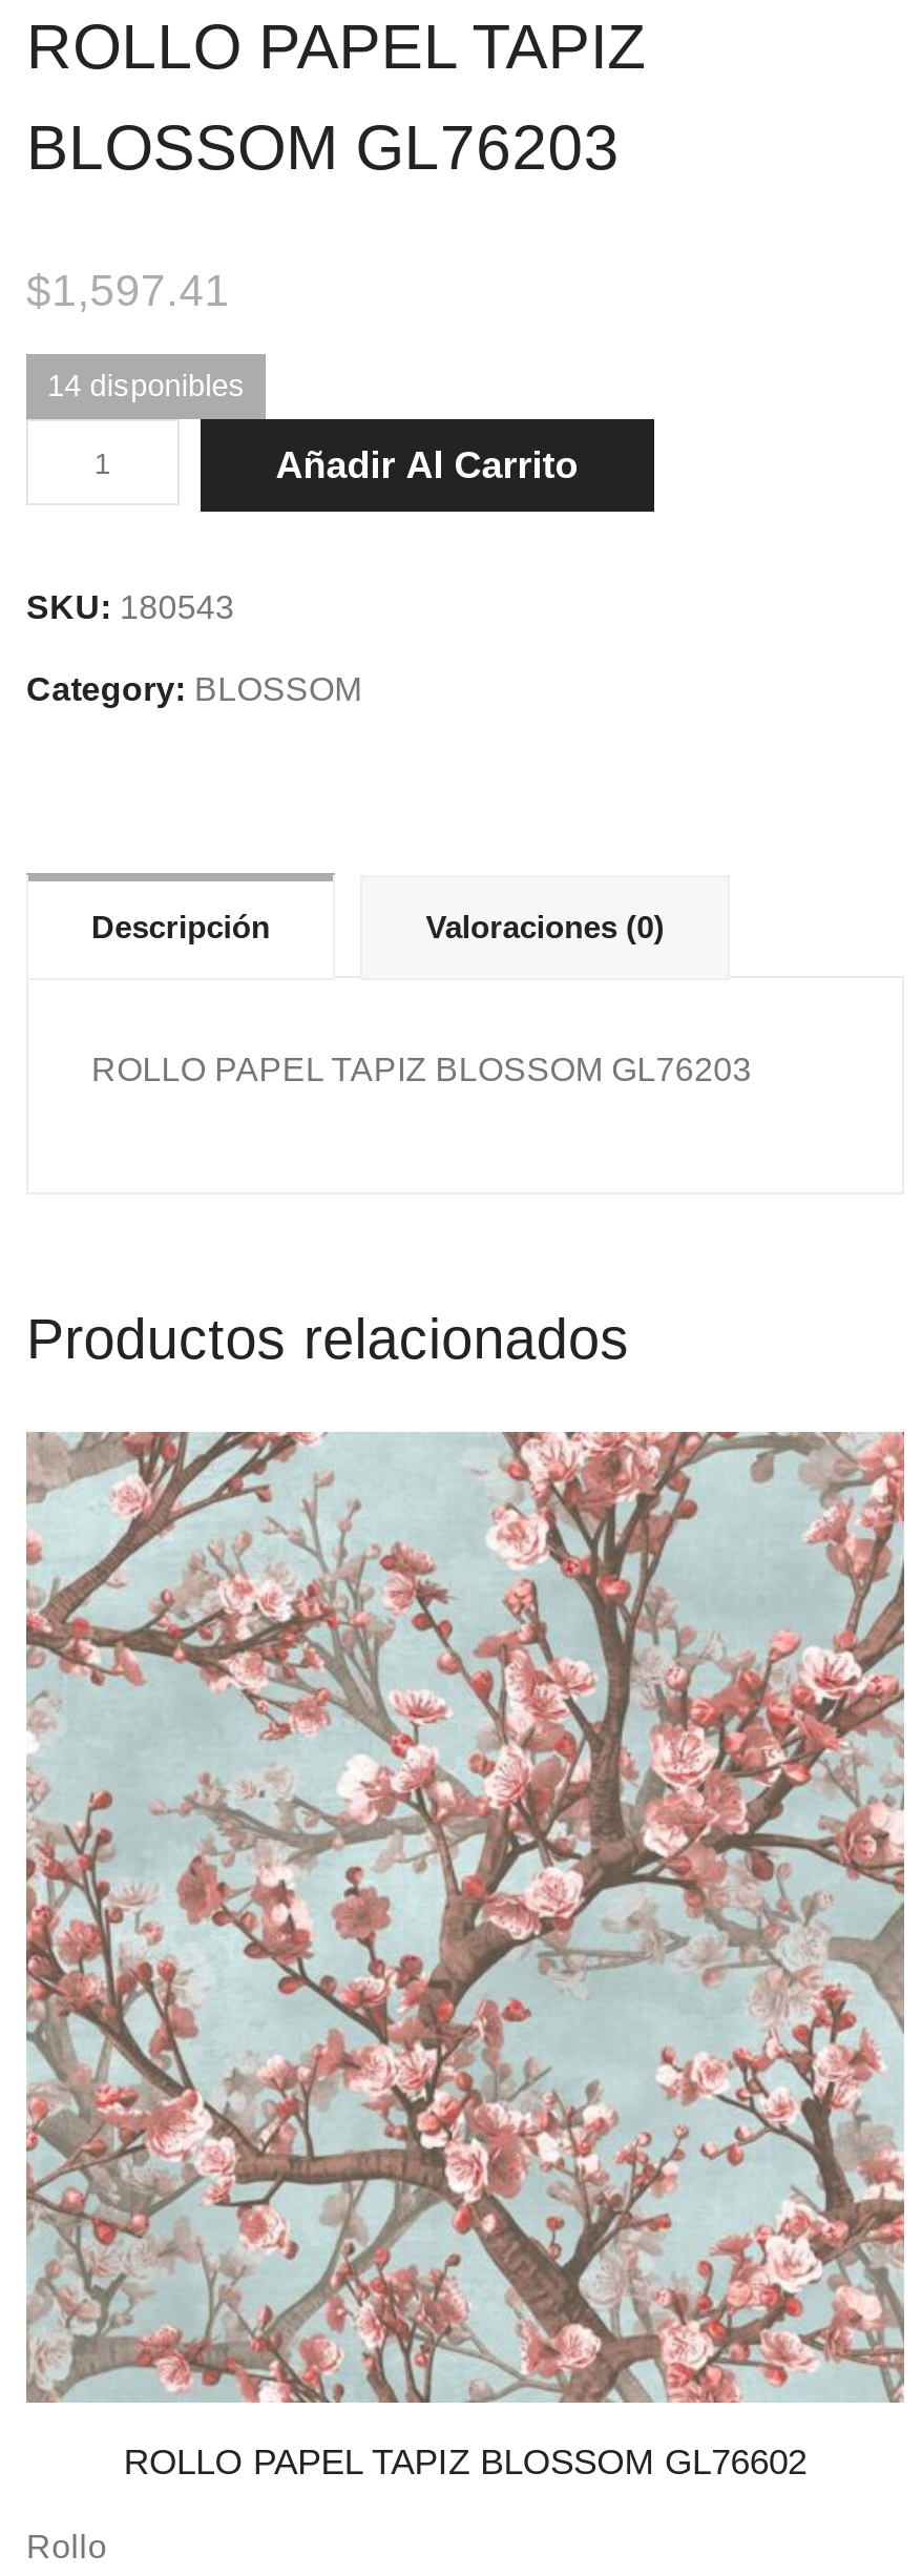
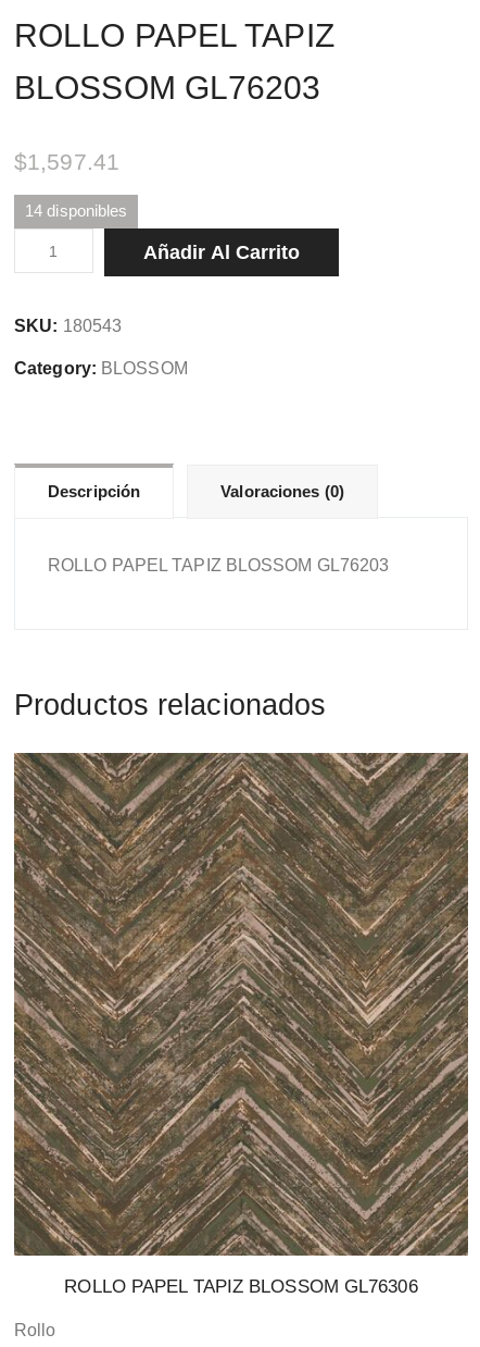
[24,1430,906,2484] [image] | ROLLO PAPEL TAPIZ BLOSSOM GL76602 -> [13,752,469,1297] [image] | ROLLO PAPEL TAPIZ BLOSSOM GL76306

